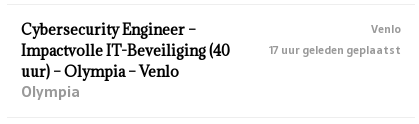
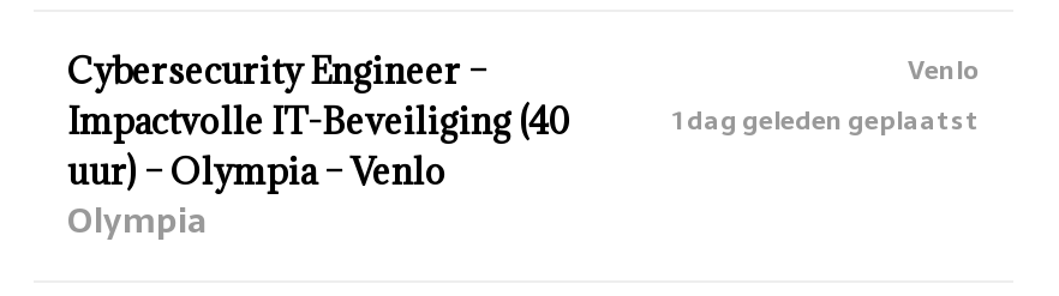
[269,42,401,59] 17 uur geleden geplaatst -> [672,100,980,140] 1 dag geleden geplaatst

